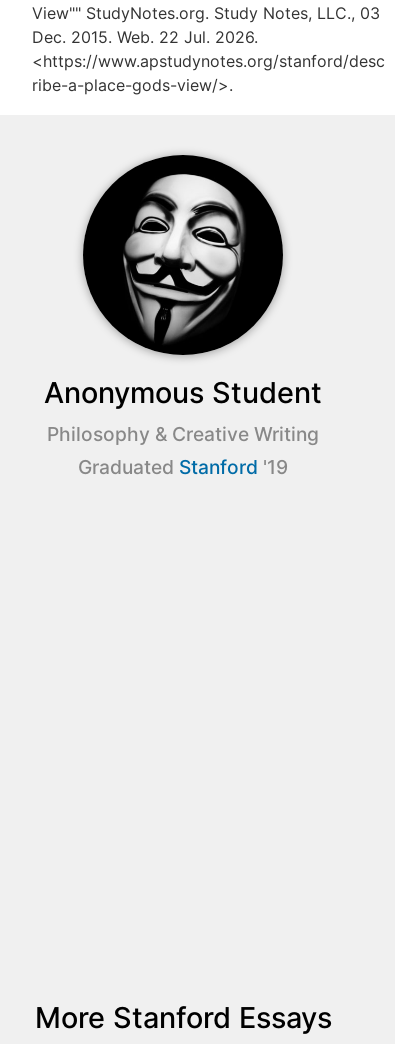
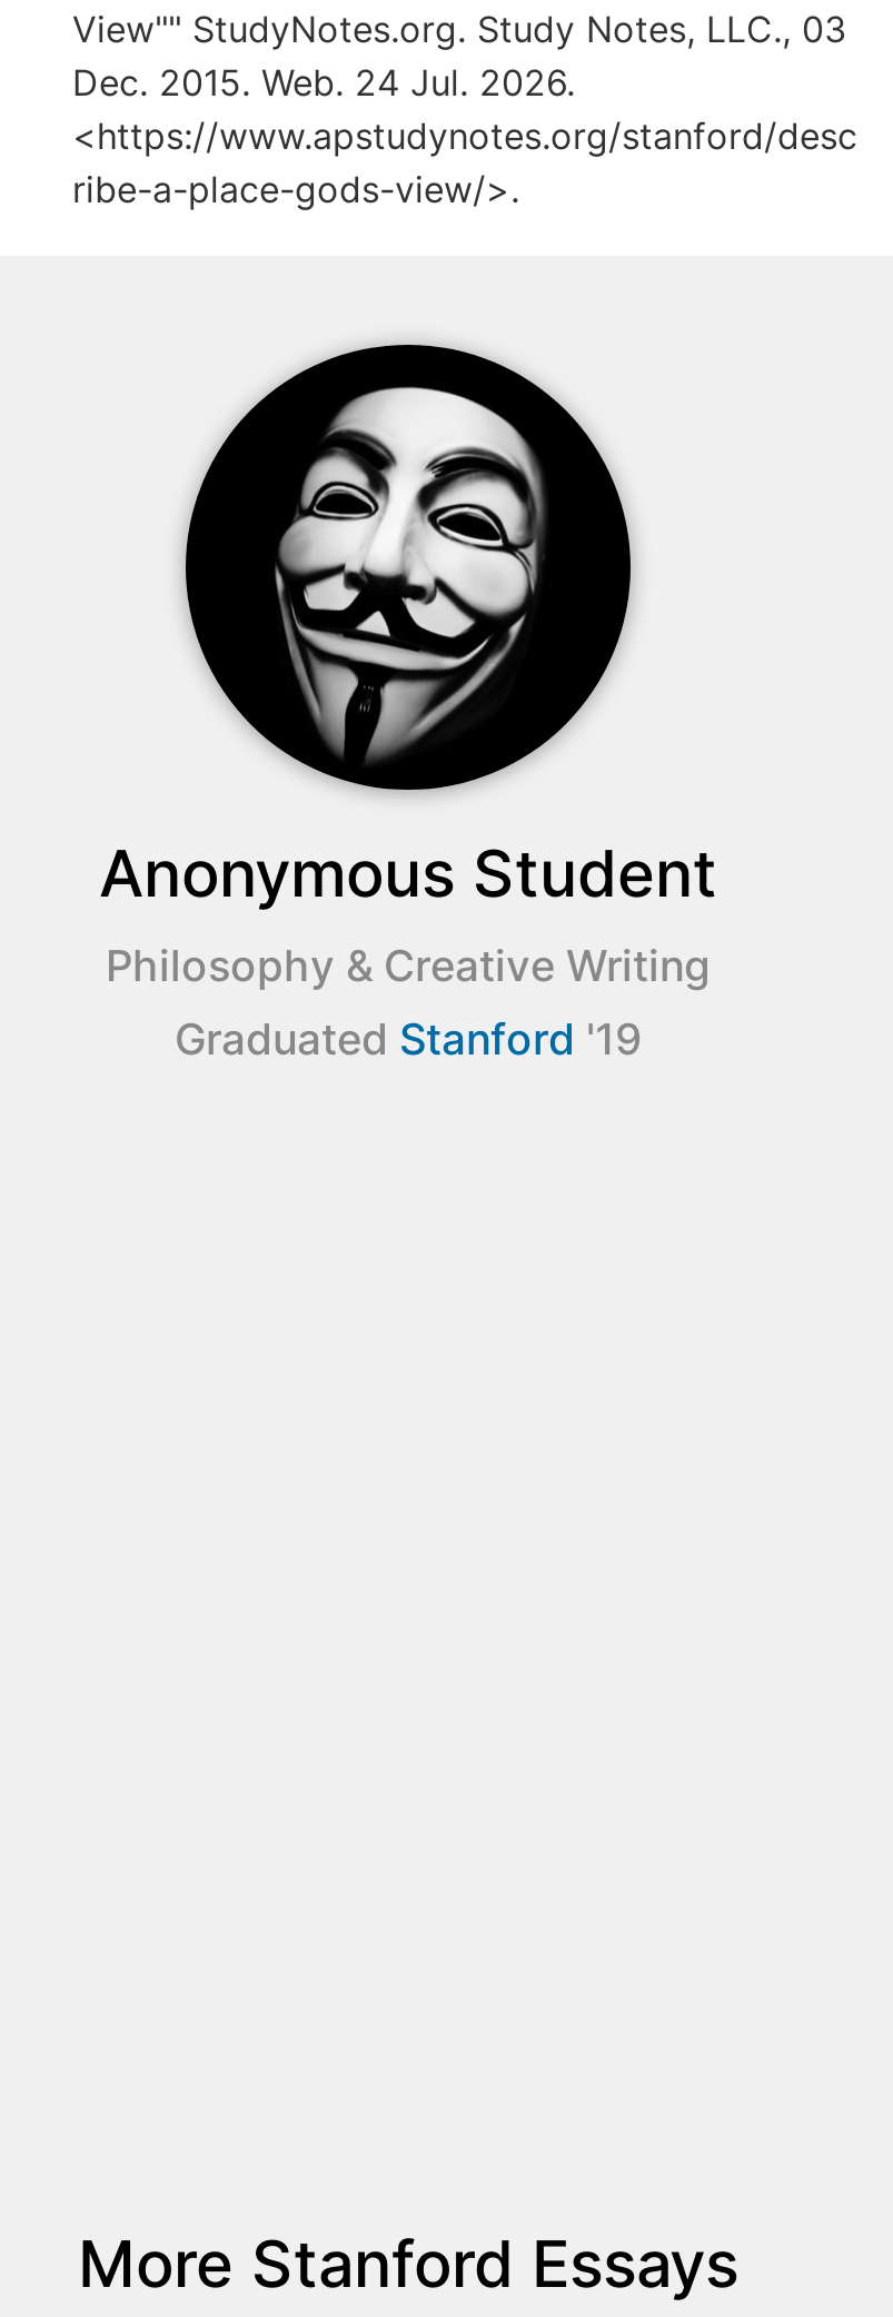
[32,27,258,47] Dec. 2015. Web. 22 Jul. 2026. -> [72,60,575,104] Dec. 2015. Web. 24 Jul. 2026.

